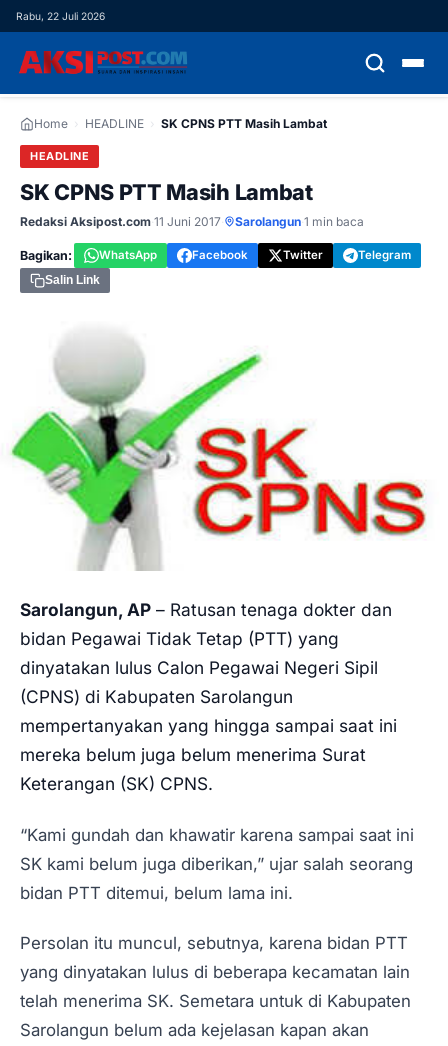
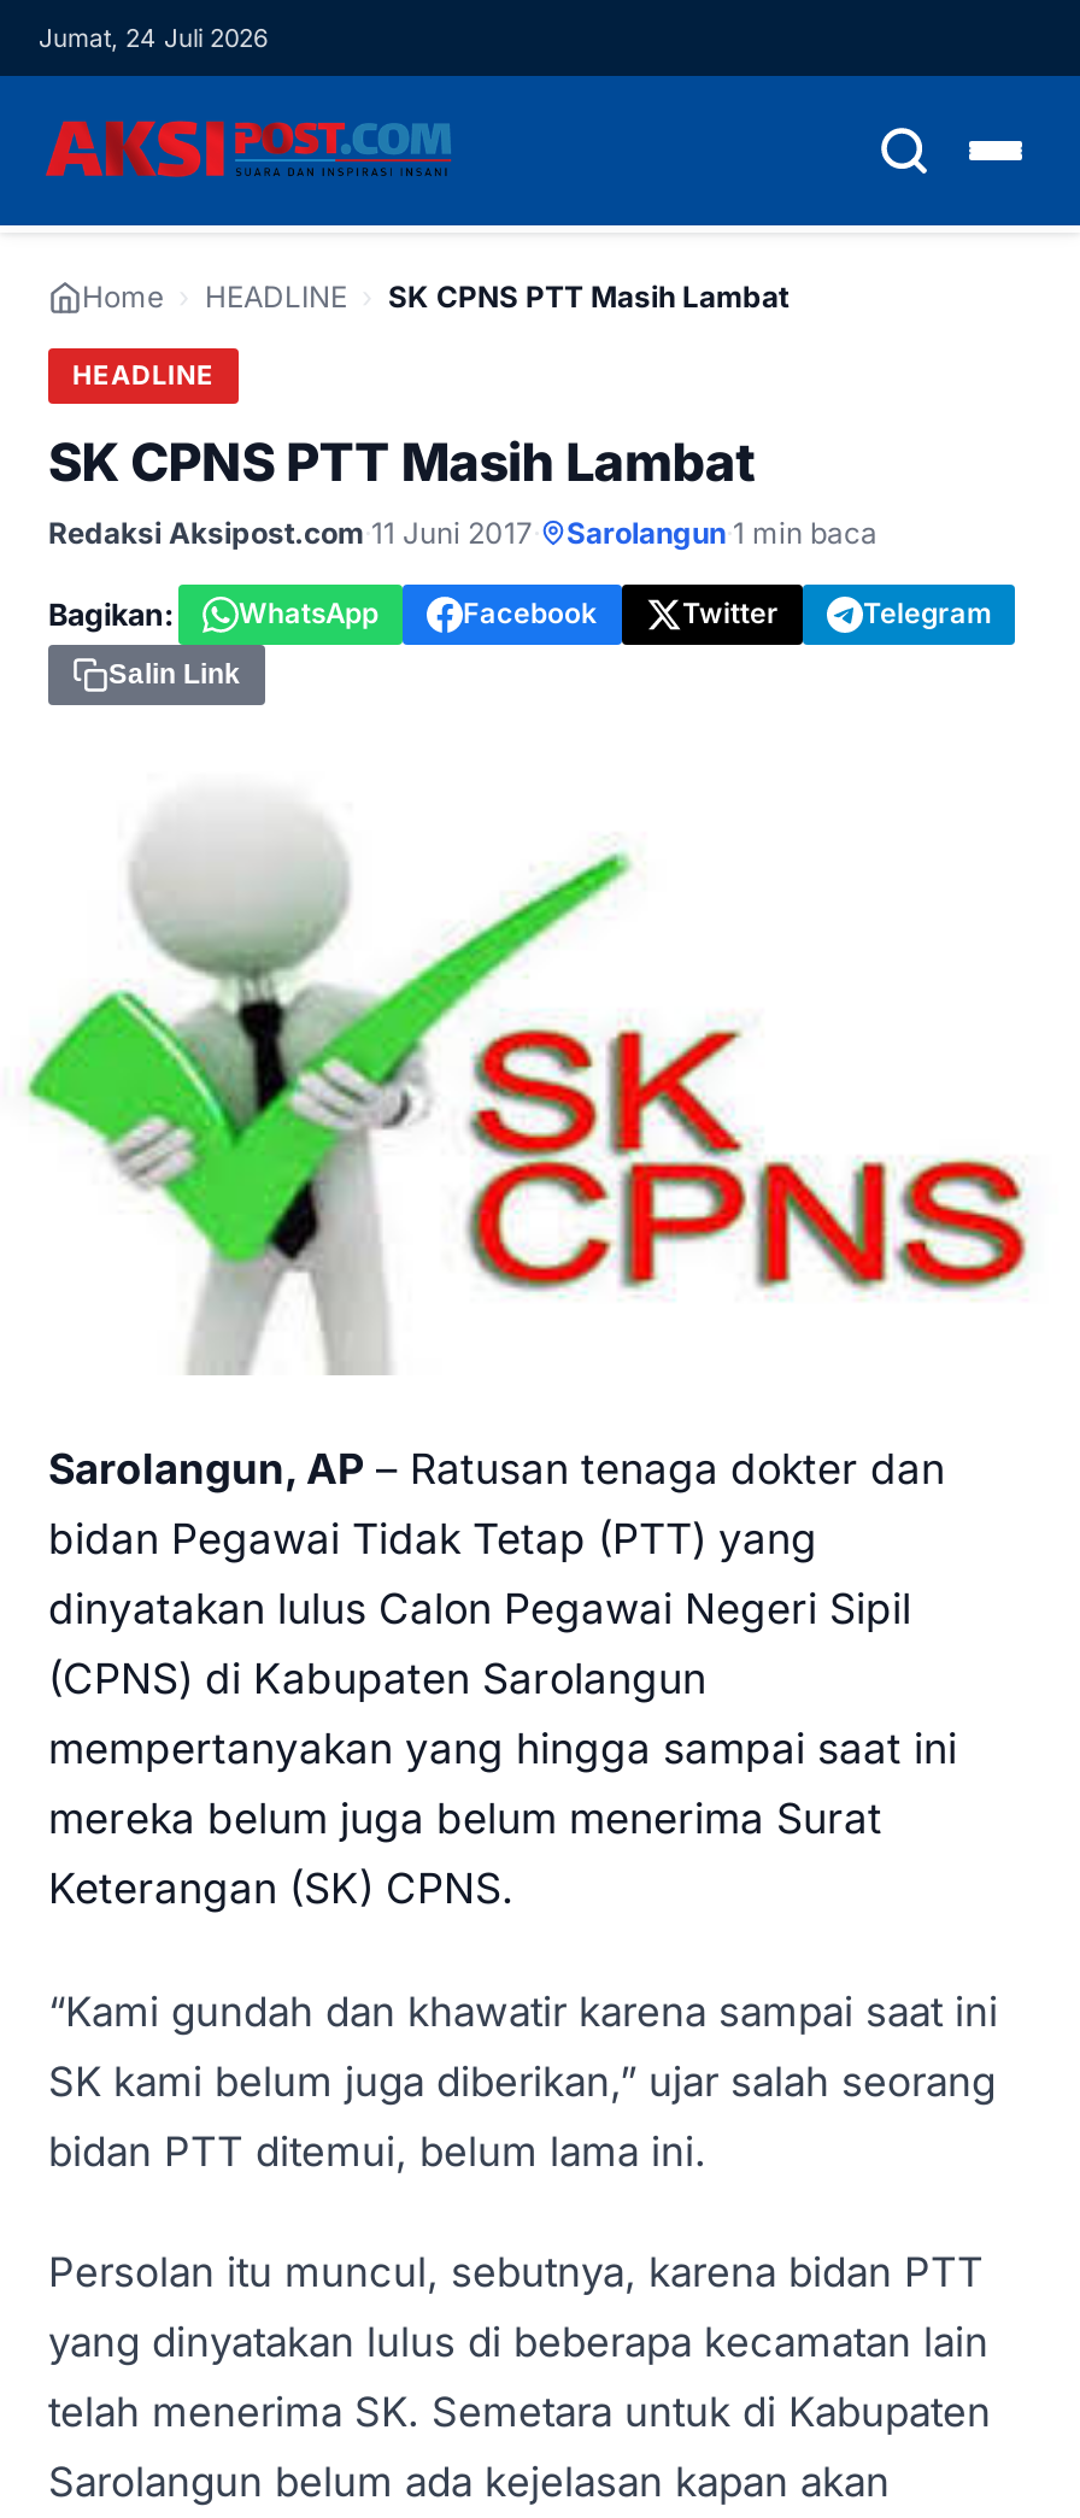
[16,10,105,22] Rabu, 22 Juli 2026 -> [39,23,268,52] Jumat, 24 Juli 2026

